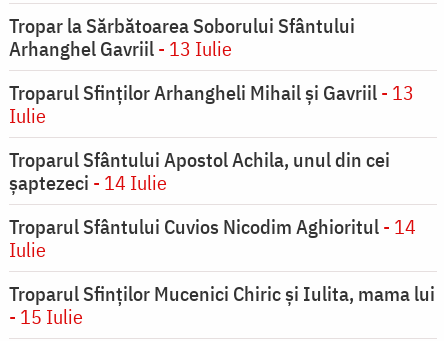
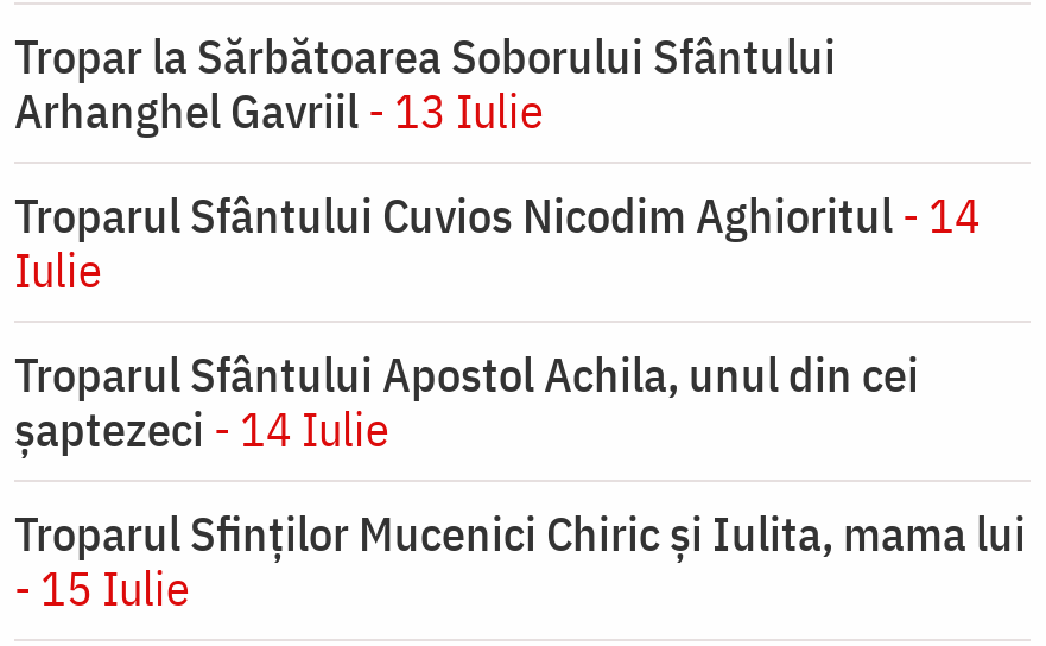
[9,79,414,106] Troparul Sfinților Arhangheli Mihail și Gavriil - 13 -> none
moved [9,213,416,240] -> [14,184,981,248]: Troparul Sfântului Cuvios Nicodim Aghioritul - 14
[9,236,46,263] Iulie -> none

